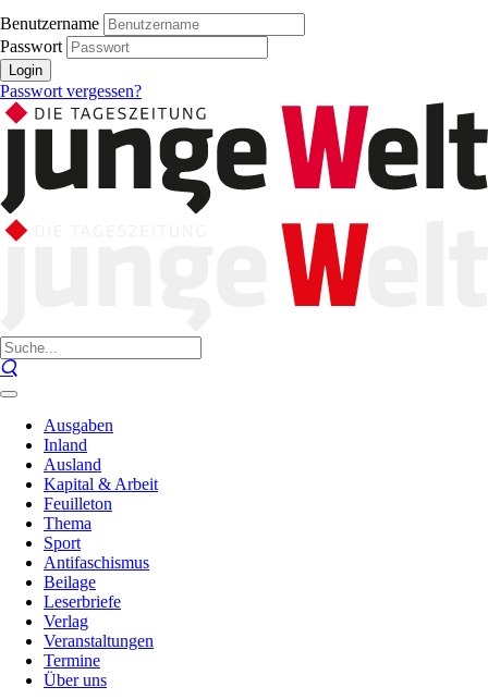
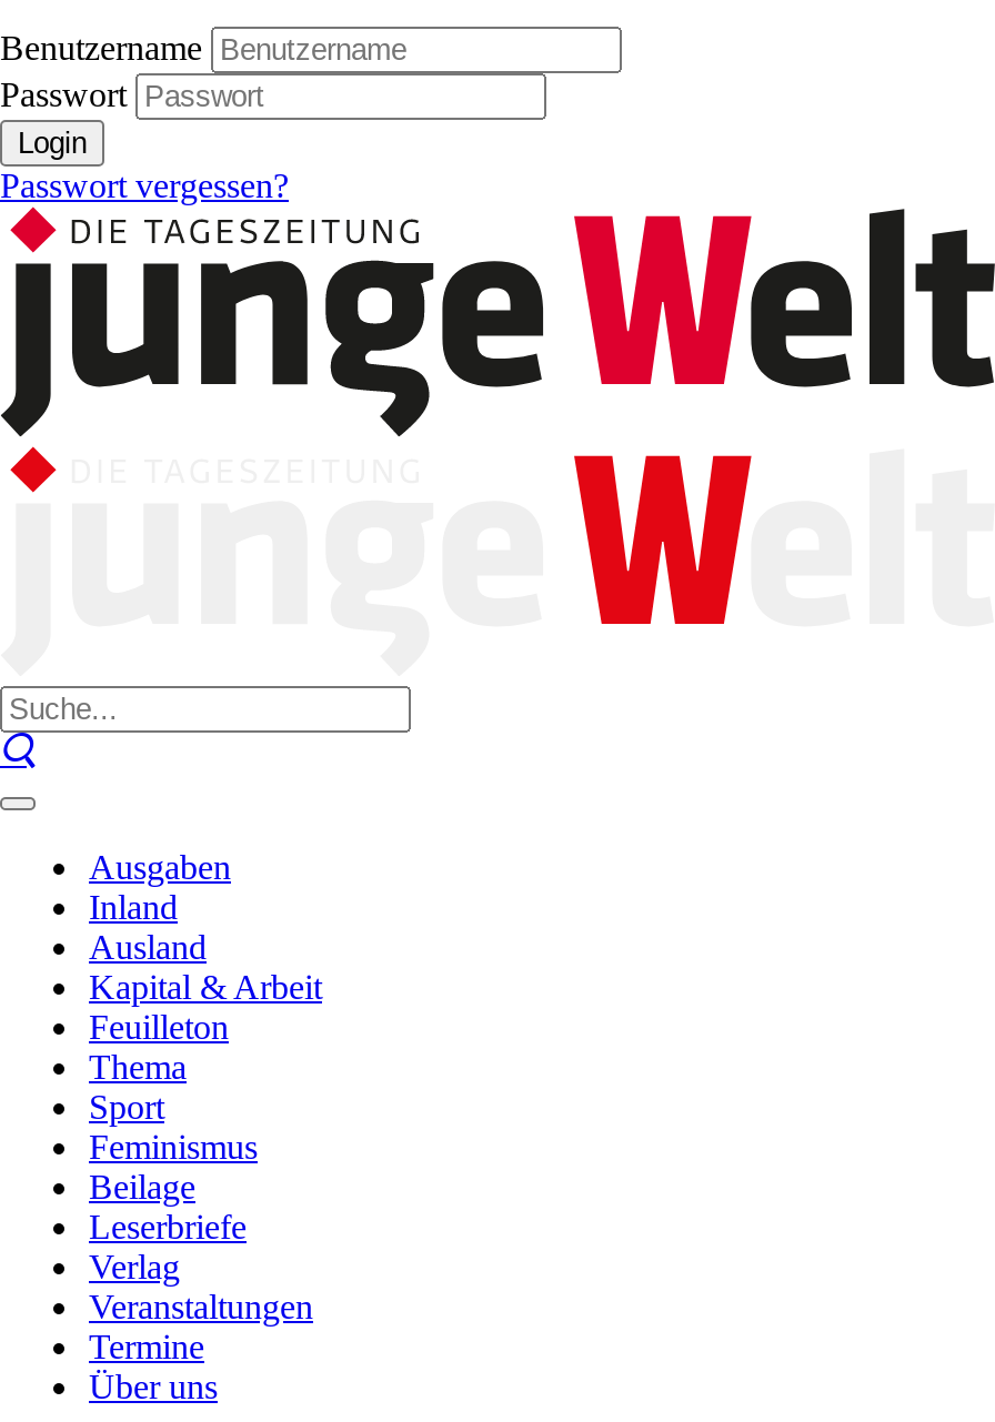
[44,553,149,572] Antifaschismus -> [89,1128,258,1166] Feminismus

